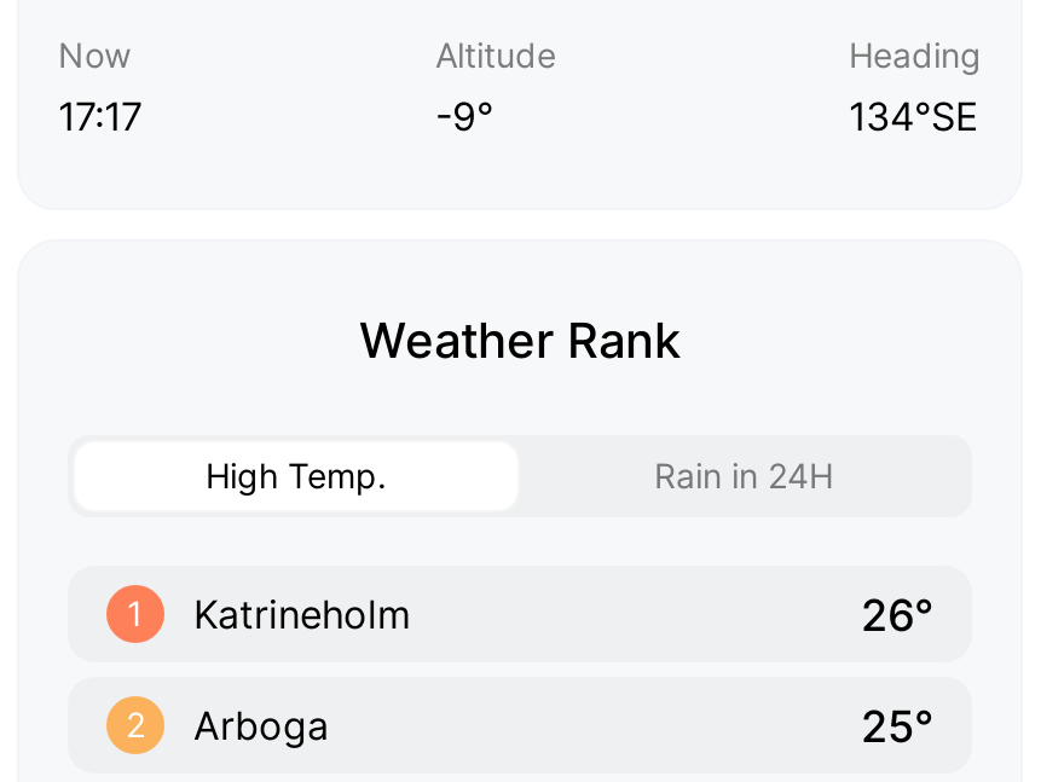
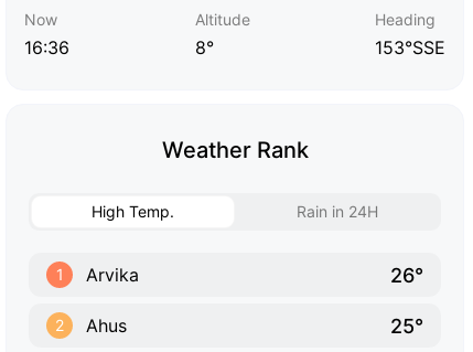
[58,92,143,140] 17:17 -> [24,37,69,59] 16:36
[435,92,493,140] -9° -> [195,37,213,59] 8°
[849,92,979,140] 134°SE -> [375,37,445,59] 153°SSE
[193,590,411,638] Katrineholm -> [86,264,139,286] Arvika
[193,701,329,750] Arboga -> [86,315,127,337] Ahus

